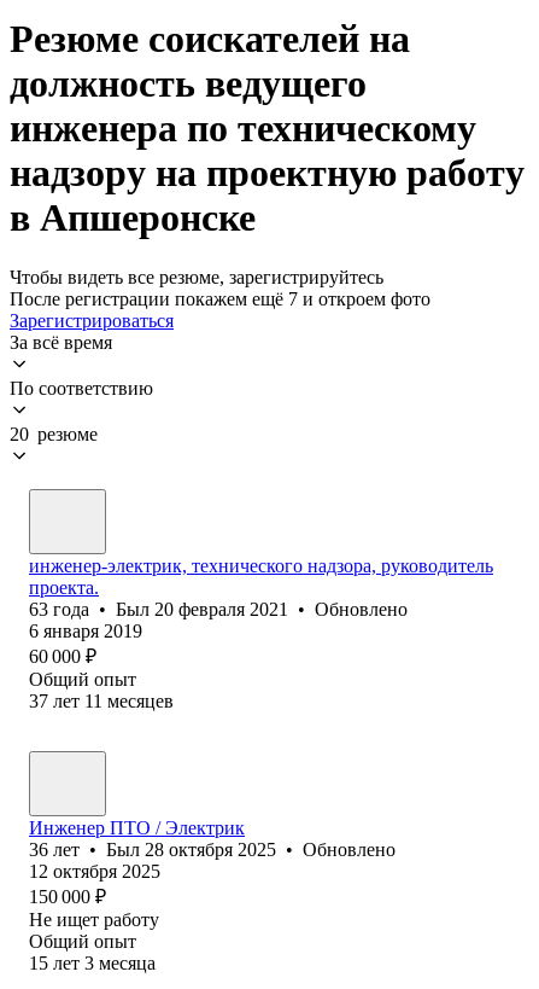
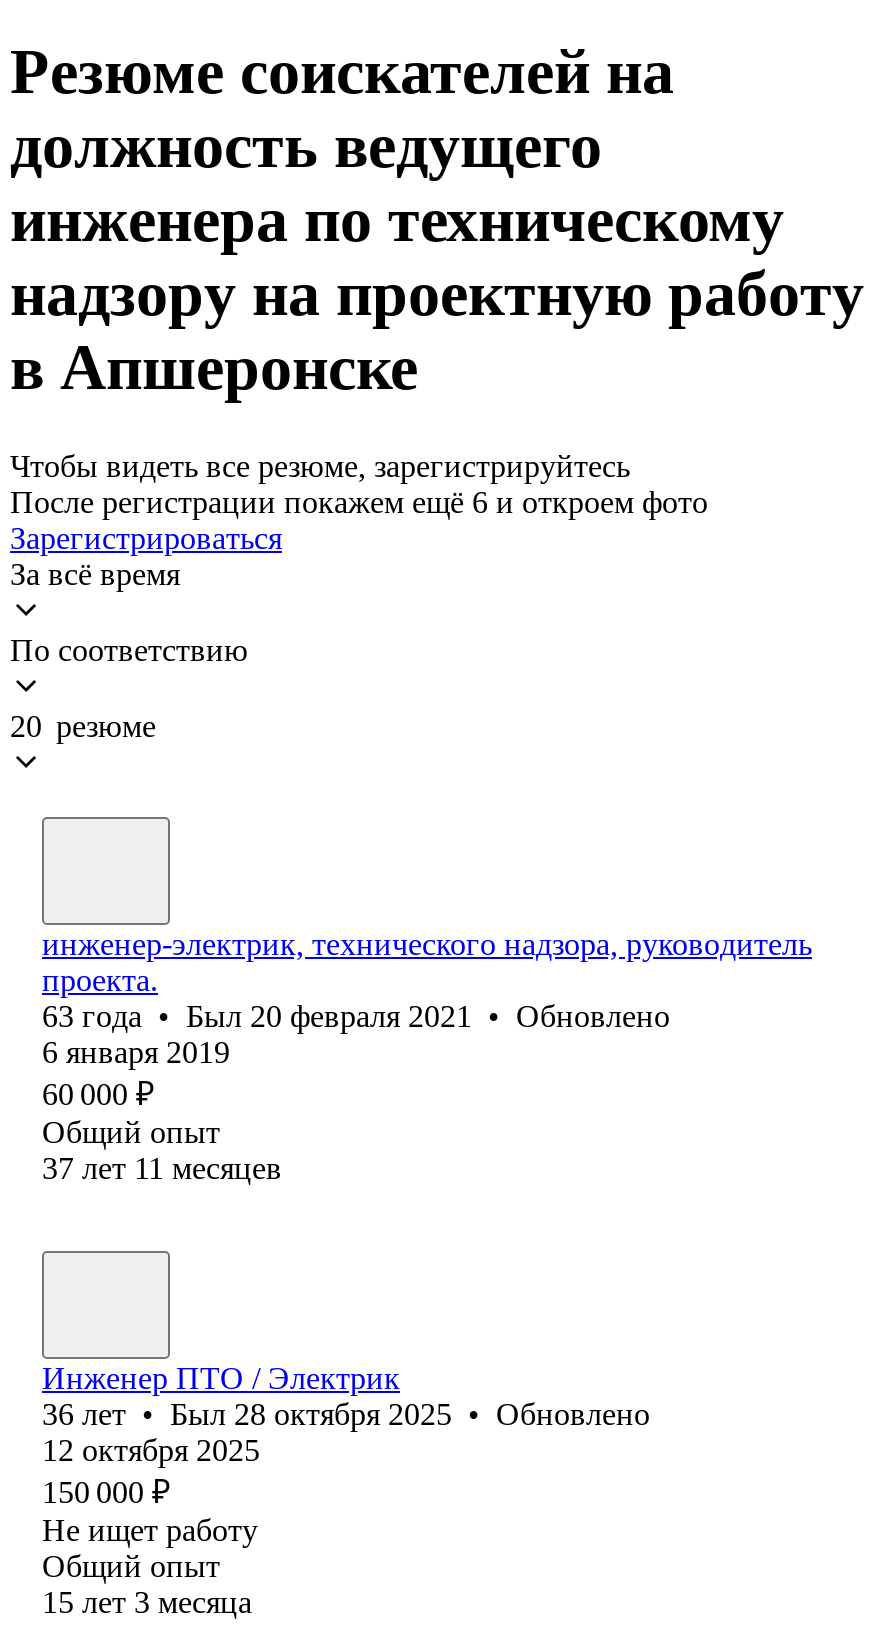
[10,288,430,309] После регистрации покажем ещё 7 и откроем фото -> [10,485,708,519] После регистрации покажем ещё 6 и откроем фото

